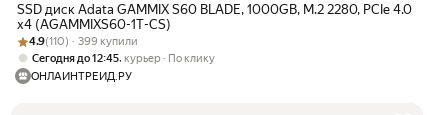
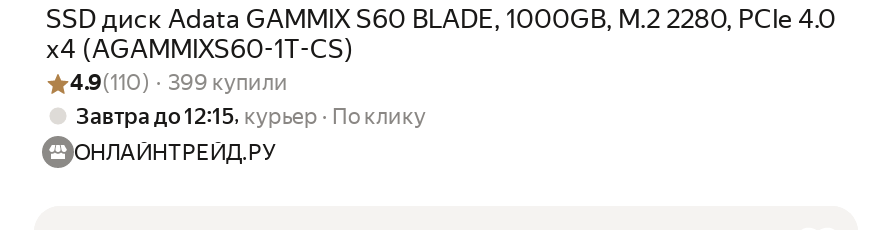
[32,51,215,65] Сегодня до 12:45, курьер По клику -> [76,102,426,129] Завтра до 12:15, курьер По клику

